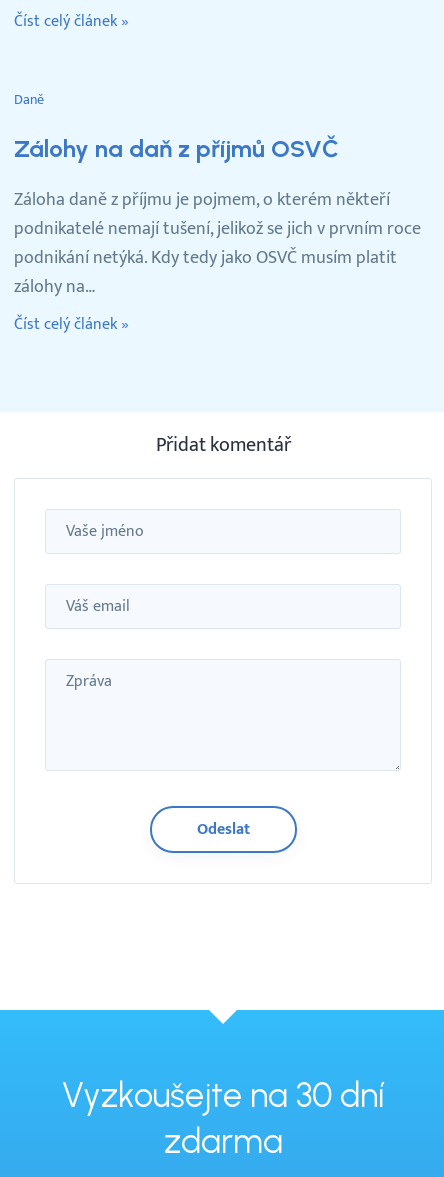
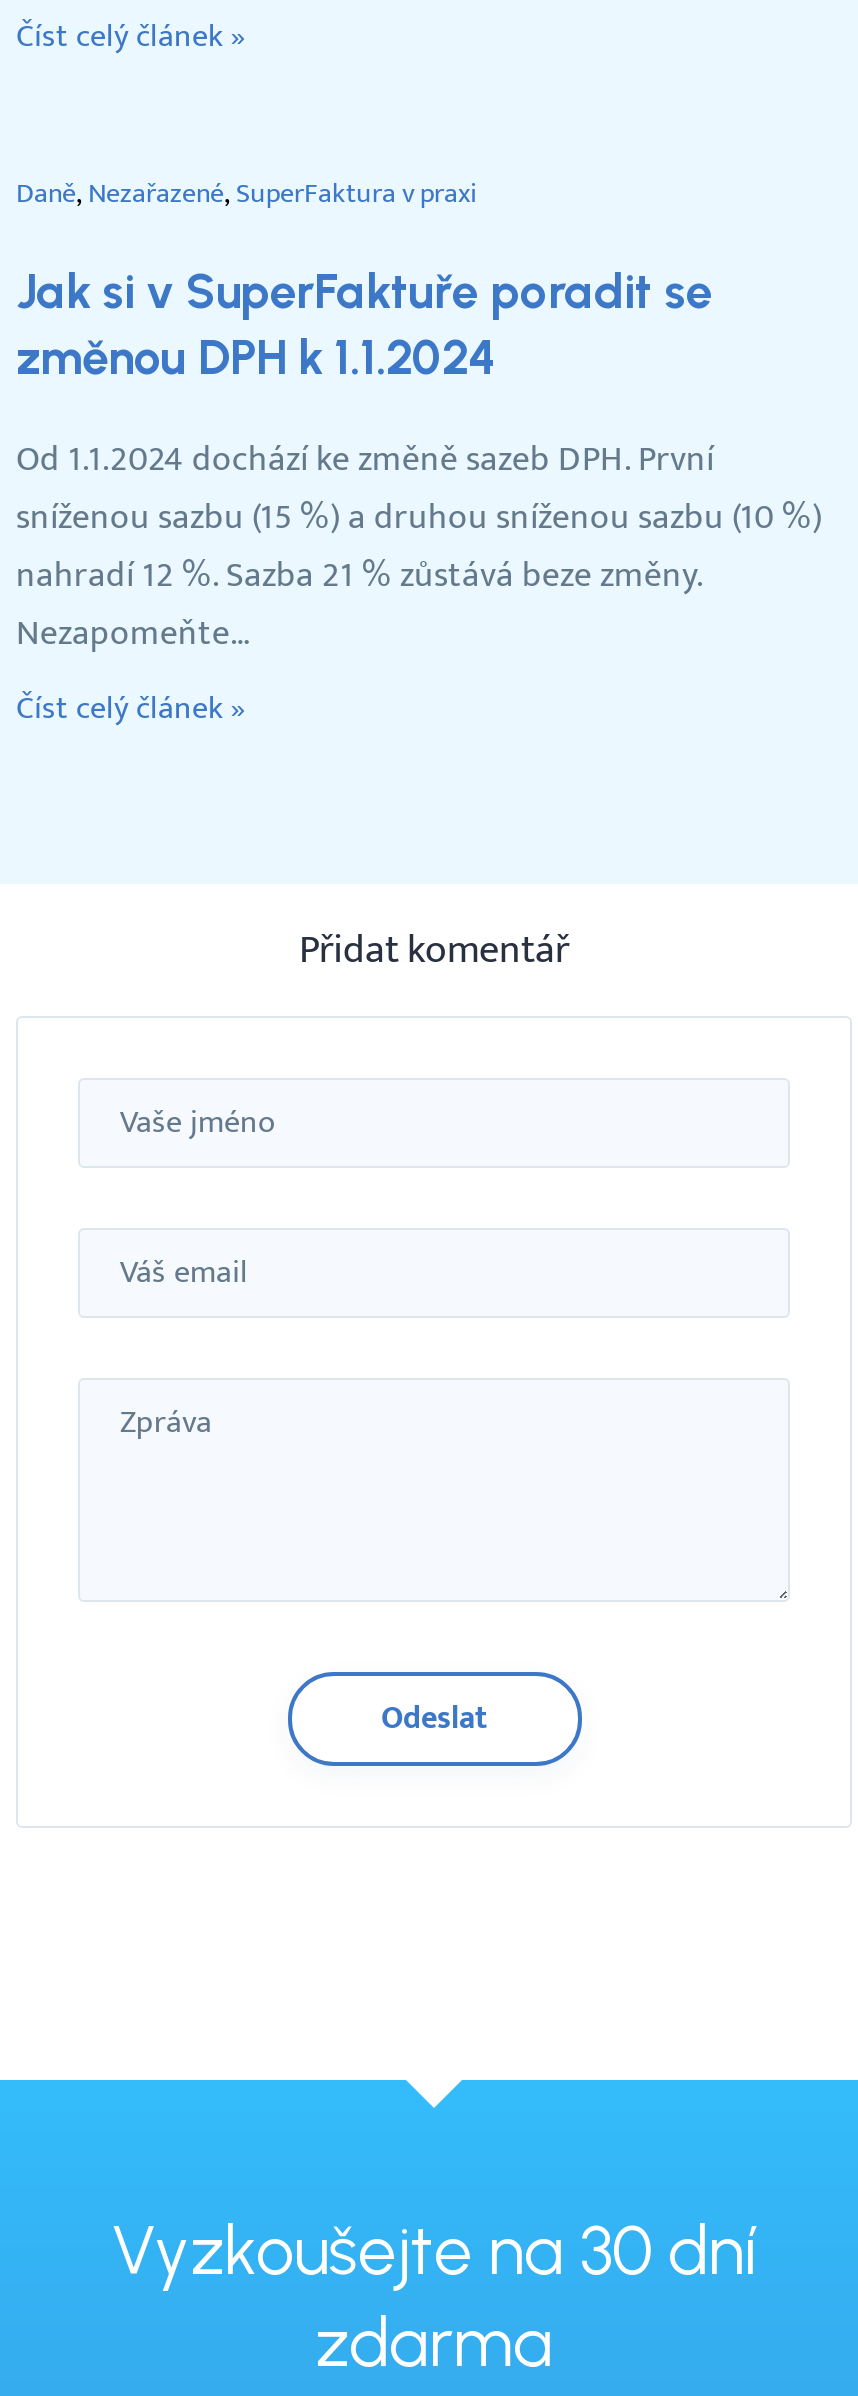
[14,88,44,111] Daně -> [16,170,476,216] Daně Nezařazené SuperFaktura v praxi
[14,134,339,163] Zálohy na daň z příjmů OSVČ -> [16,262,712,386] Jak si v SuperFaktuře poradit se | změnou DPH k 1.1.2024
[14,185,421,301] Záloha daně z příjmu je pojmem, o kterém někteří | podnikatelé nemají tušení, jelikož se jich v prvním roce | podnikání netýká. Kdy tedy jako OSVČ musím platit | zálohy na… -> [16,430,822,662] Od 1.1.2024 dochází ke změně sazeb DPH. První | sníženou sazbu (15 %) a druhou sníženou sazbu (10 %) | nahradí 12 %. Sazba 21 % zůstává beze změny. | Nezapomeňte…

